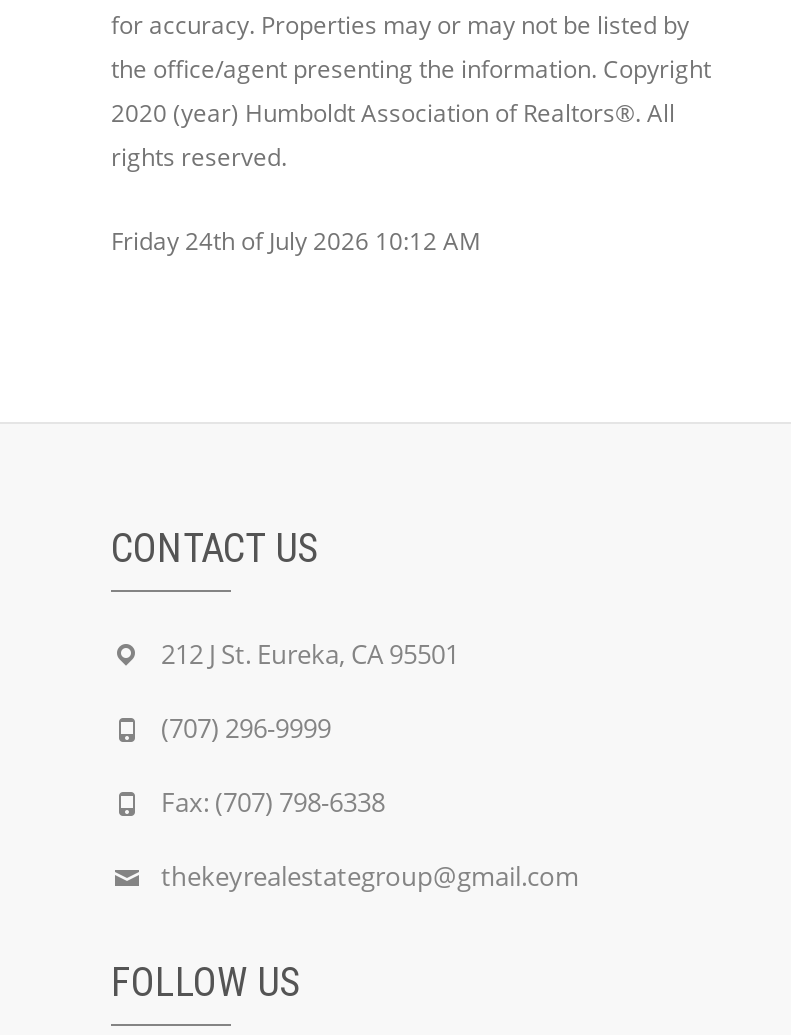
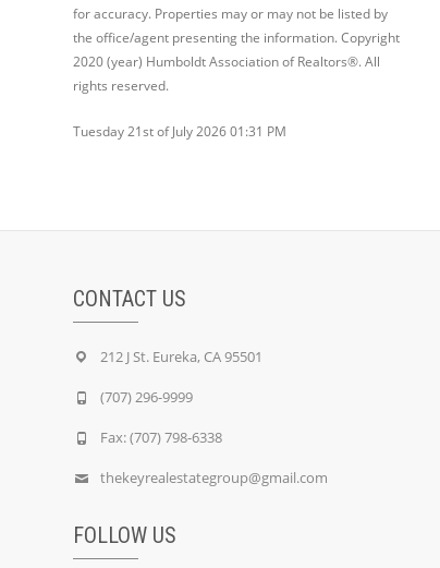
[111,223,481,257] Friday 24th of July 2026 10:12 AM -> [73,122,286,140] Tuesday 21st of July 2026 01:31 PM

